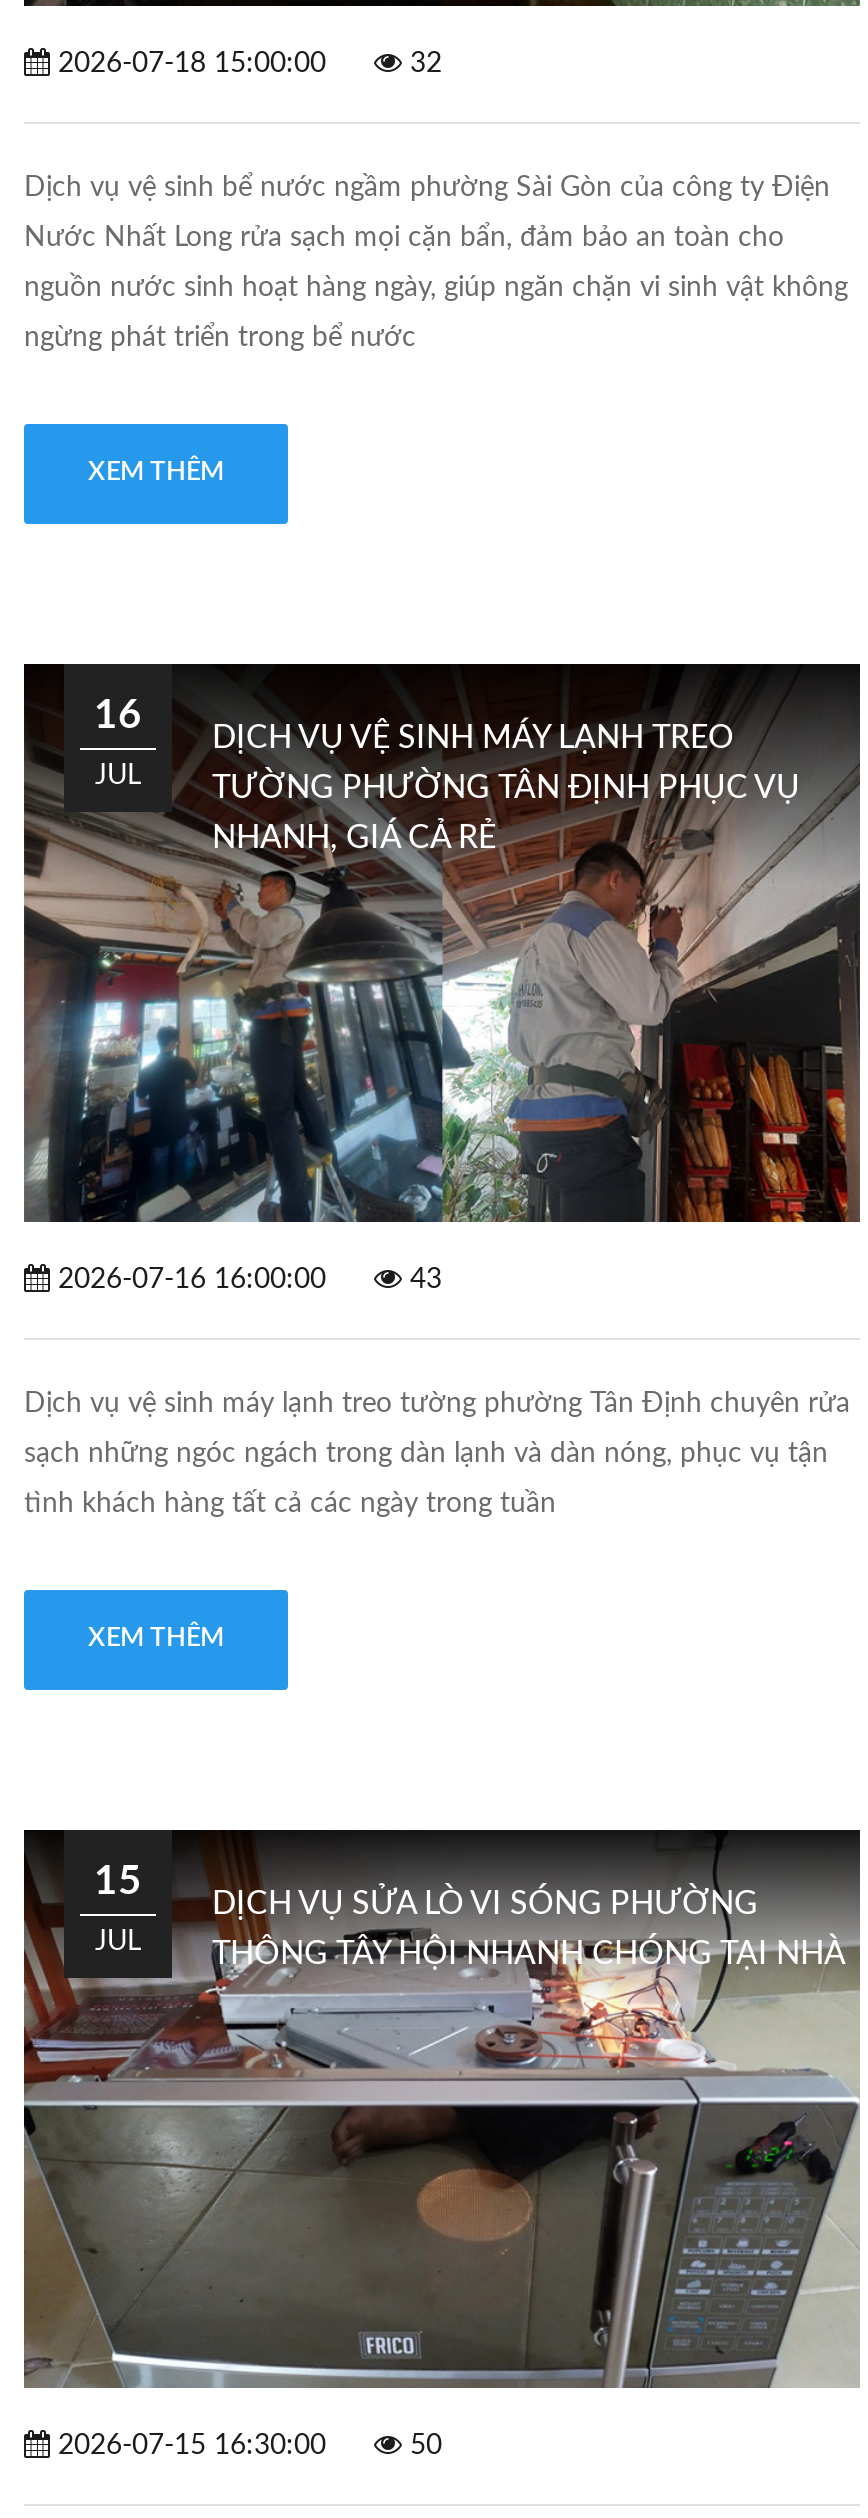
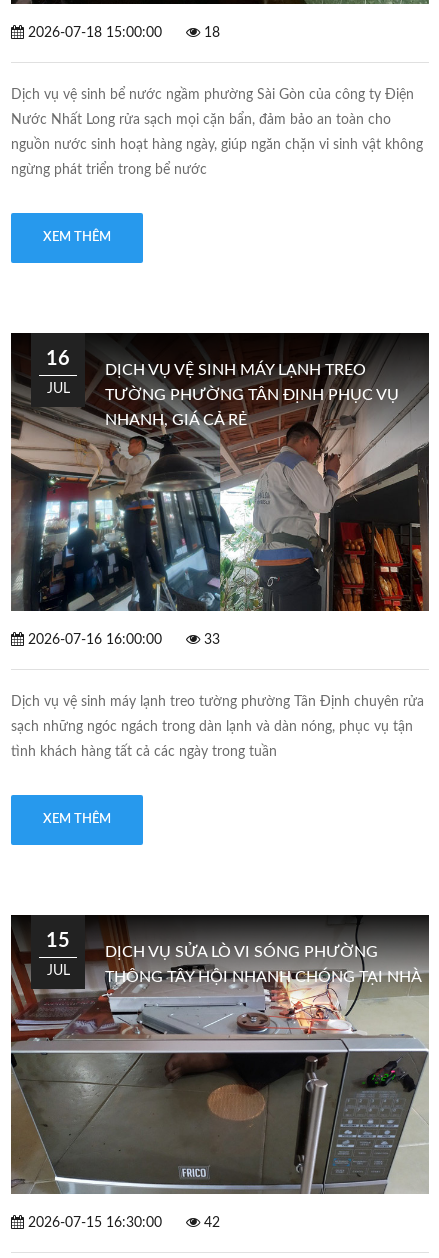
[402,51,442,79] 32 -> [200,26,220,40] 18
[402,1267,442,1295] 43 -> [200,633,220,647] 33
[402,2433,442,2461] 50 -> [200,1216,220,1230] 42

